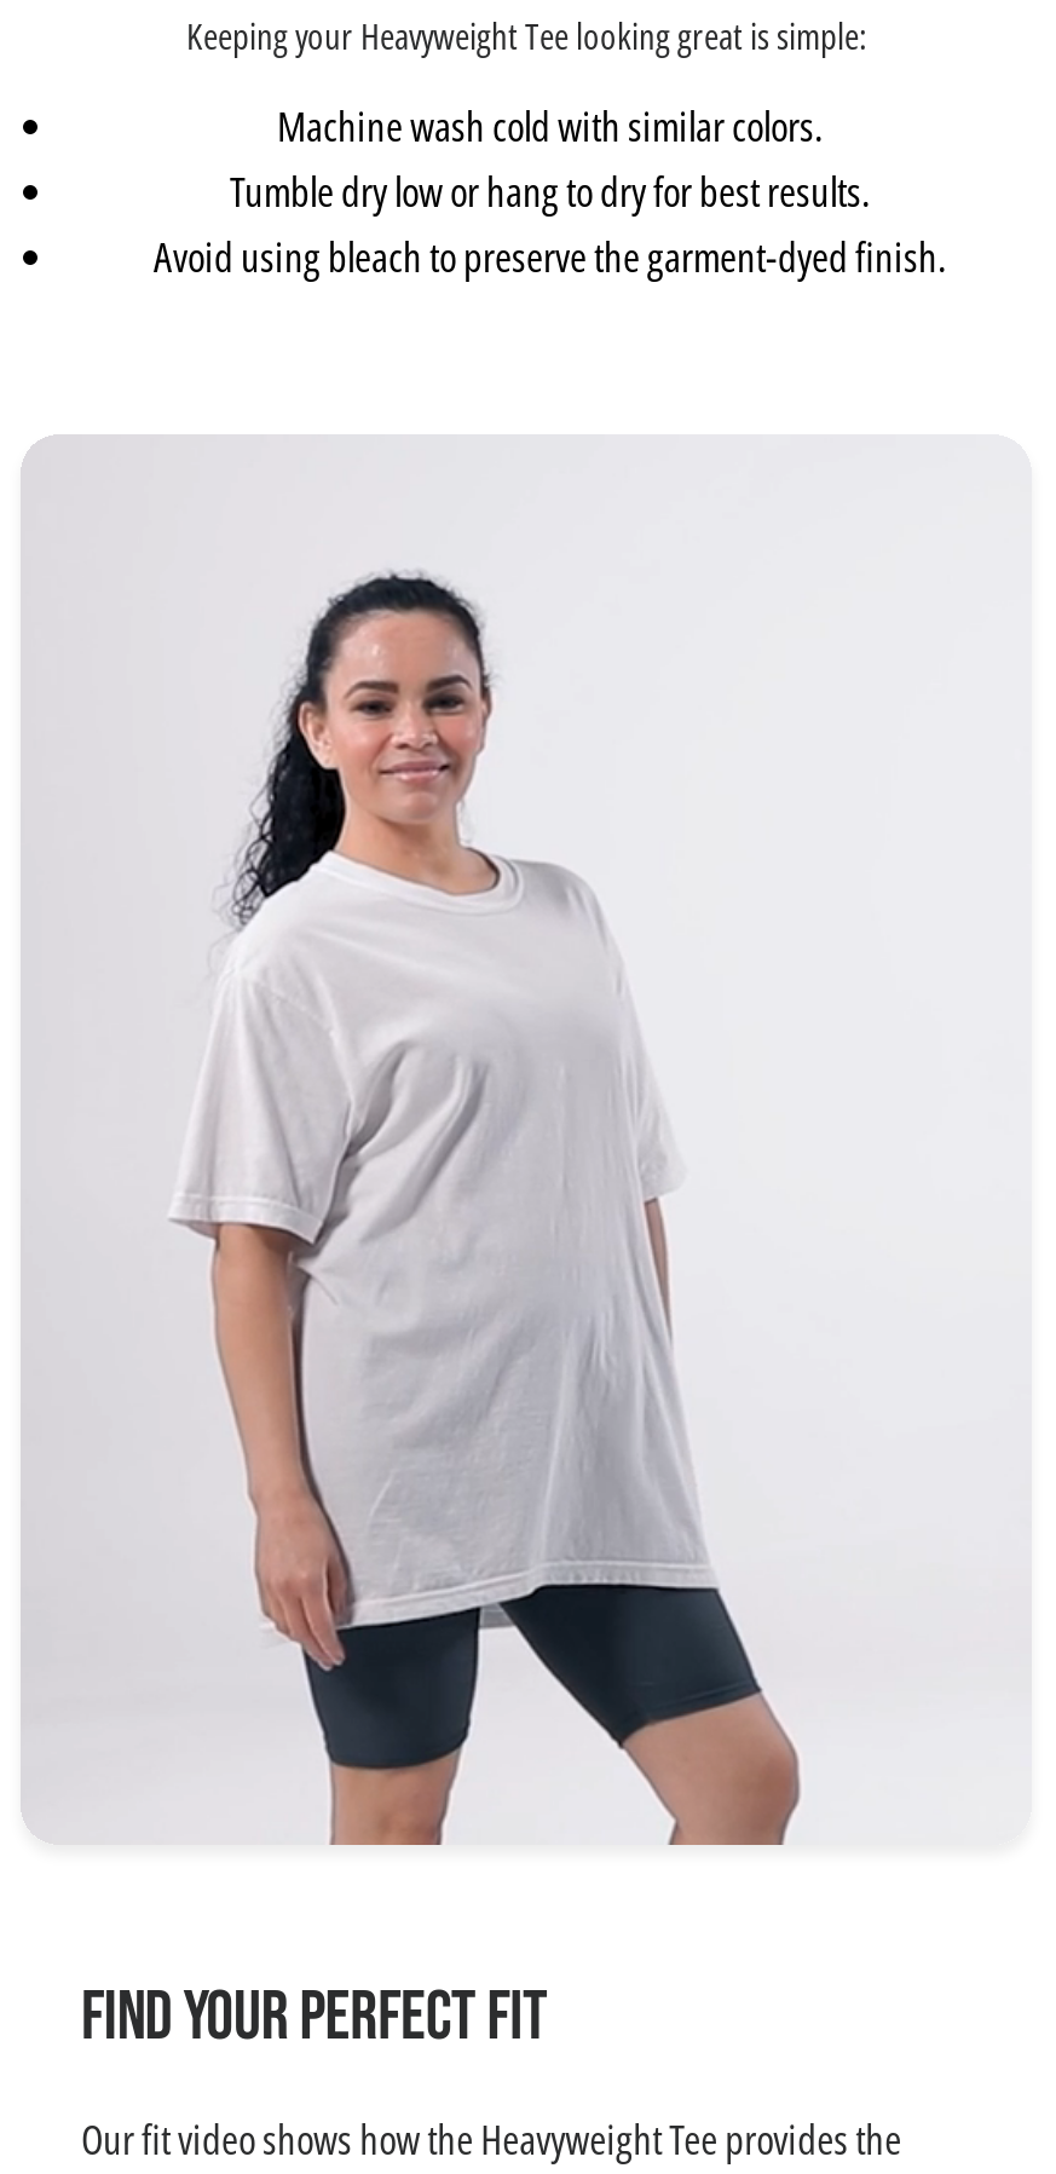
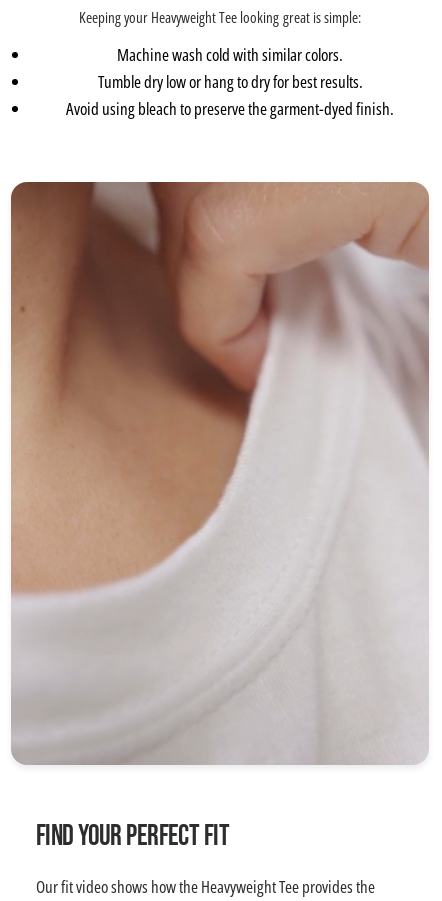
[21,434,1032,1845] [image] -> [10,181,430,765] [image]

